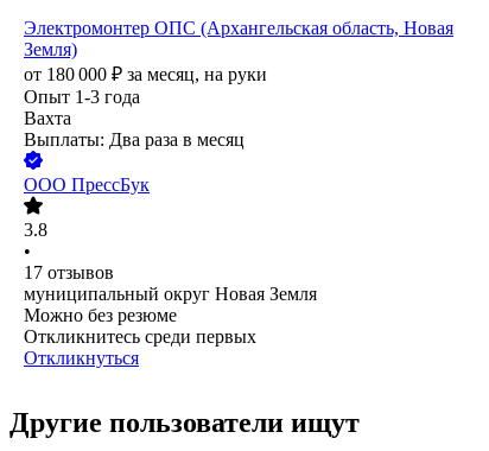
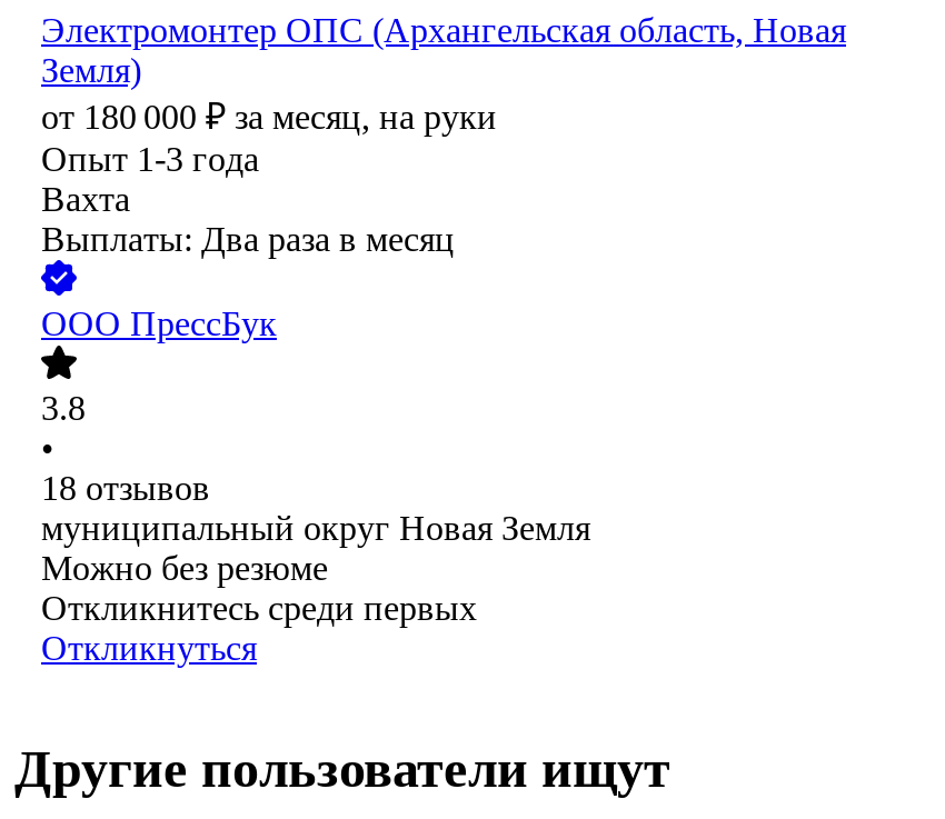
[24,263,114,283] 17 отзывов -> [41,470,210,508] 18 отзывов

